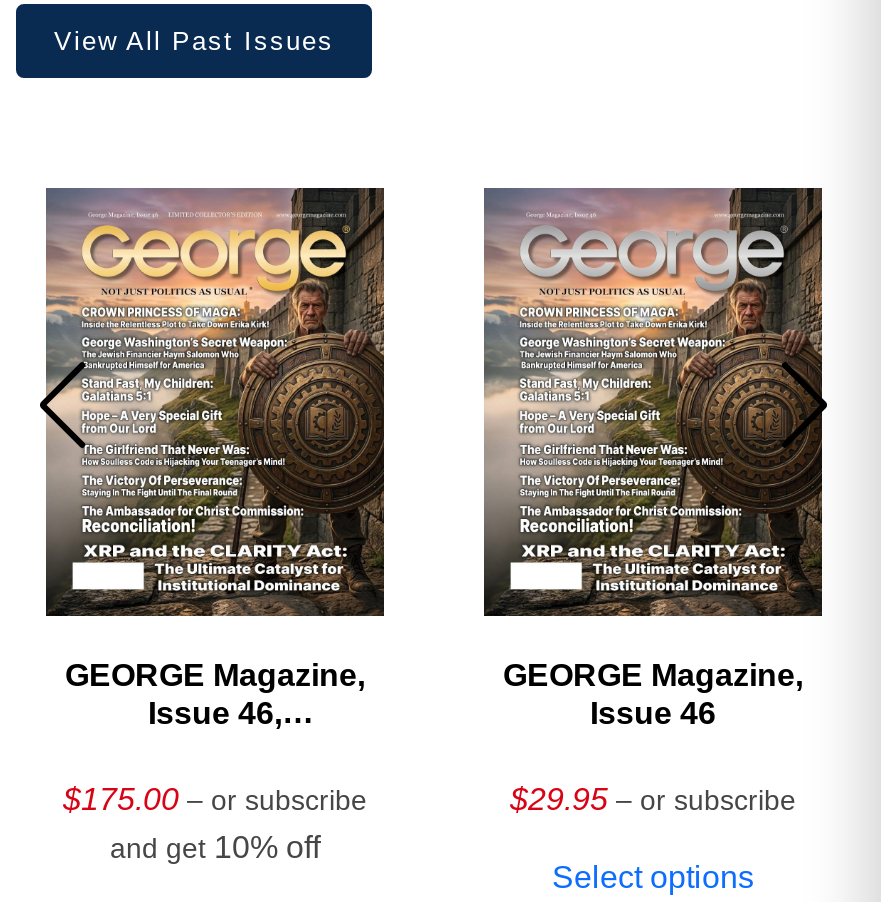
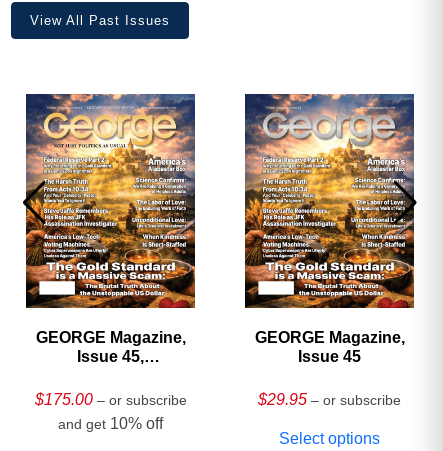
[46,186,386,729] [image] | Issue 46, -> [25,93,196,365] [image] | Issue 45,
[484,186,824,729] [image] | Issue 46 -> [244,93,415,365] [image] | Issue 45

